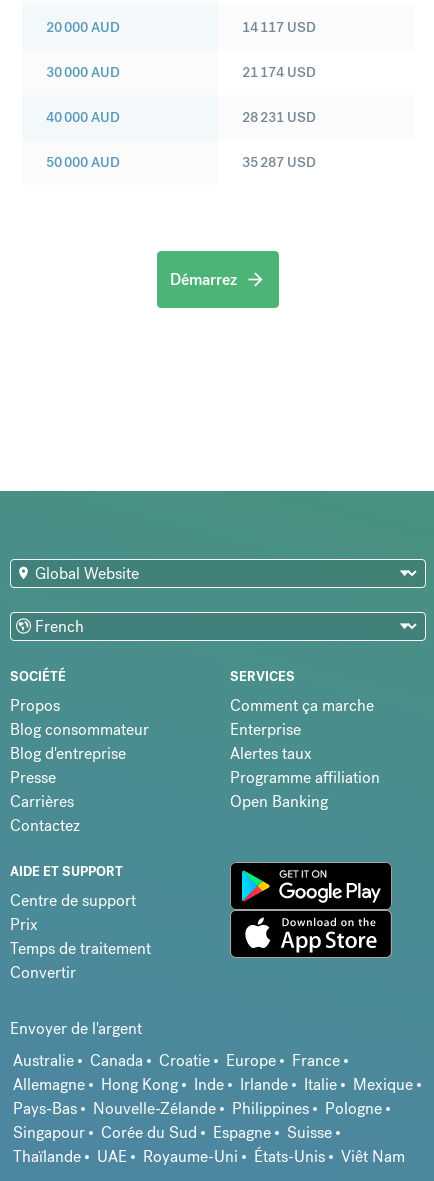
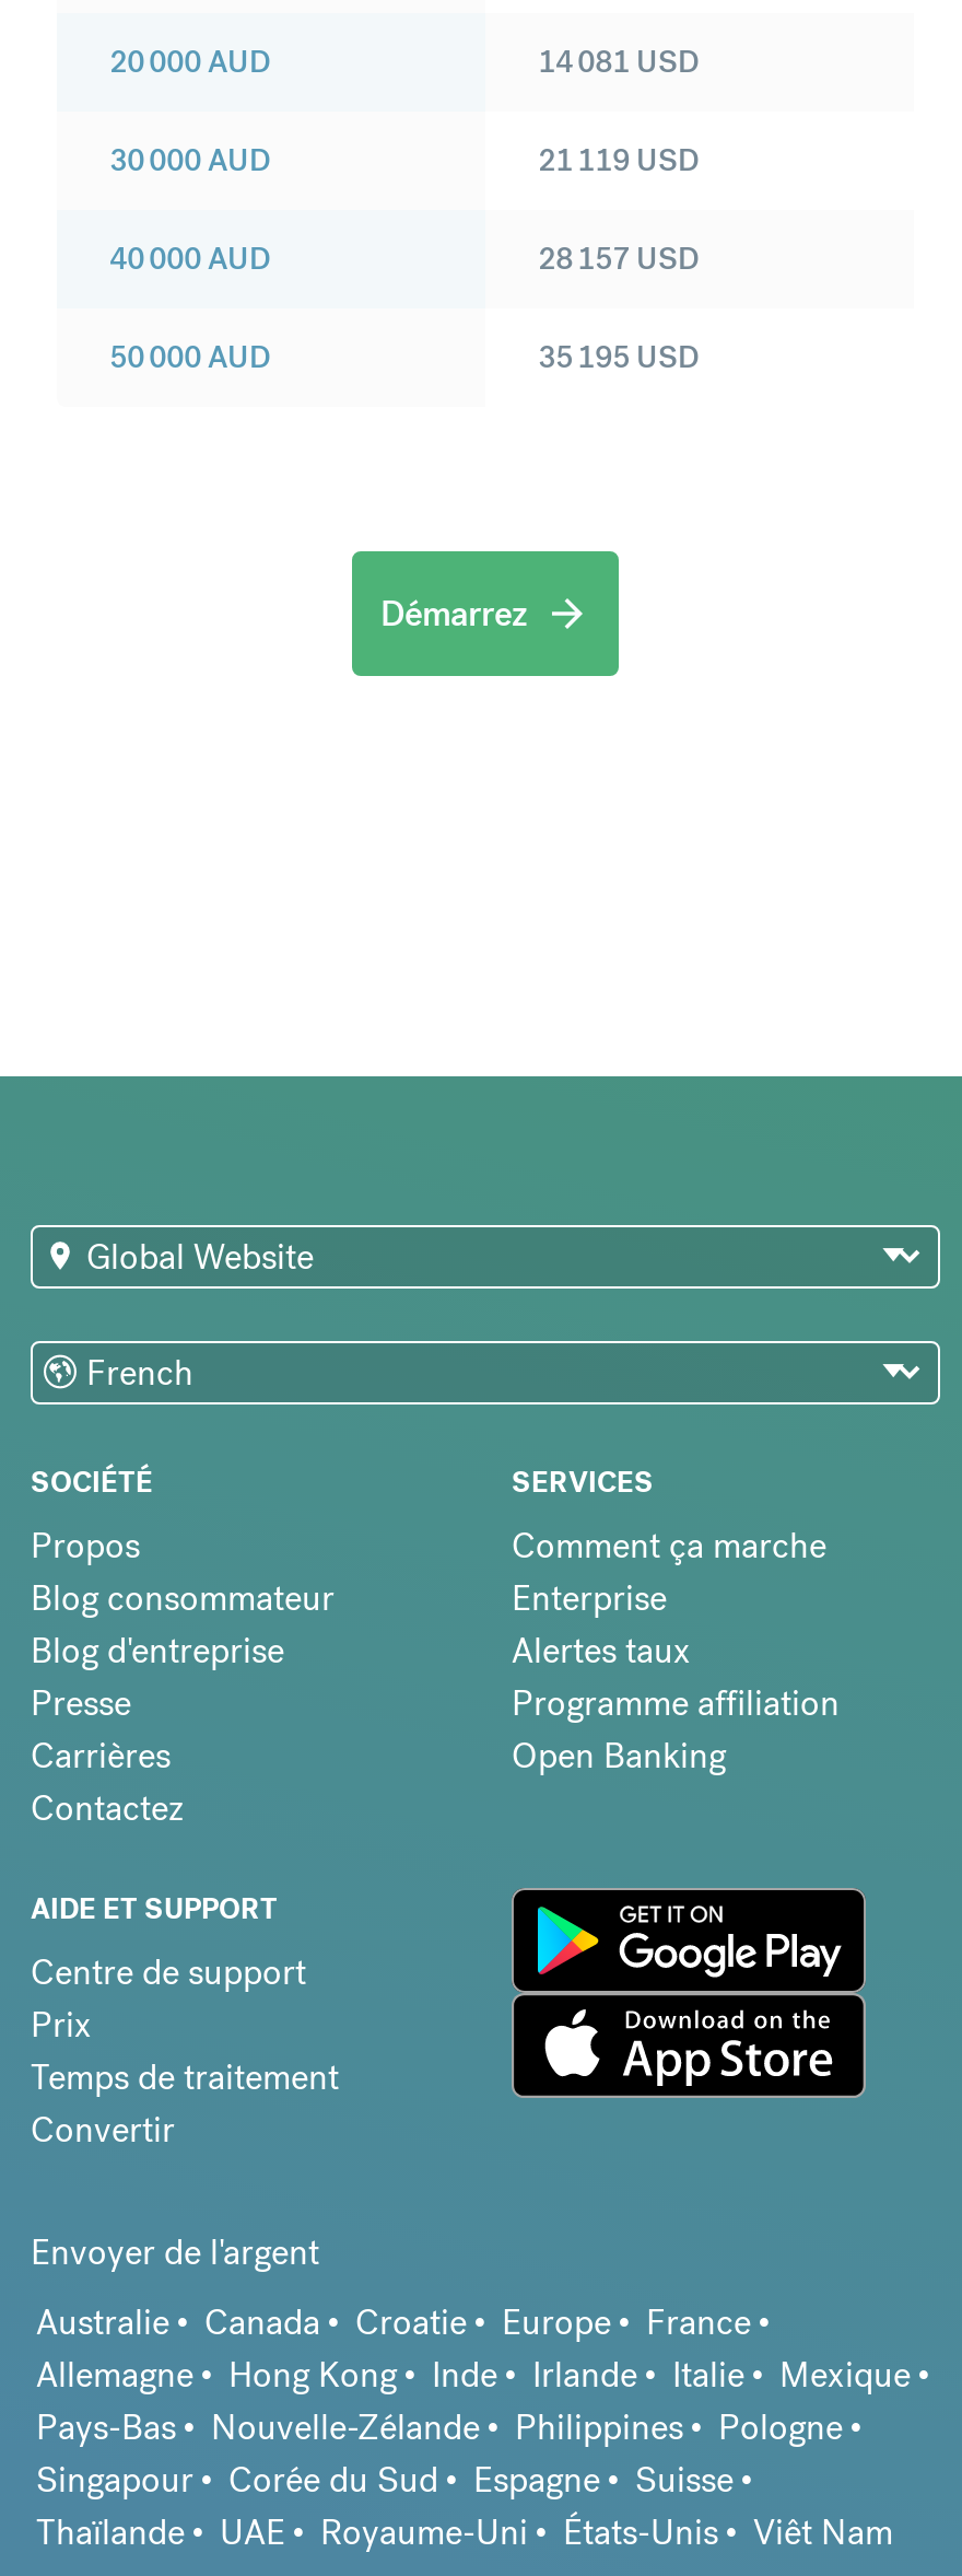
[242,18,316,36] 14 117 USD -> [538,42,700,81] 14 081 USD
[242,63,316,81] 21 174 USD -> [538,140,700,180] 21 119 USD
[242,108,316,126] 28 231 USD -> [538,239,700,278] 28 157 USD
[242,153,316,171] 35 287 USD -> [538,337,700,377] 35 195 USD

